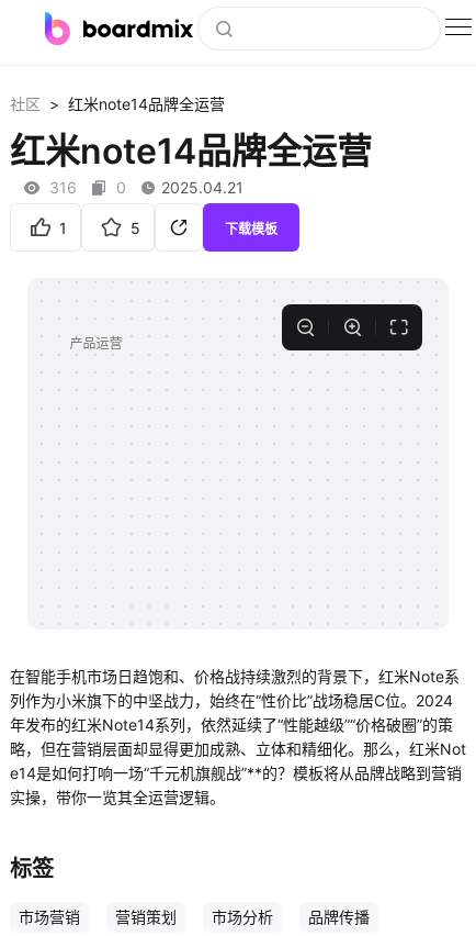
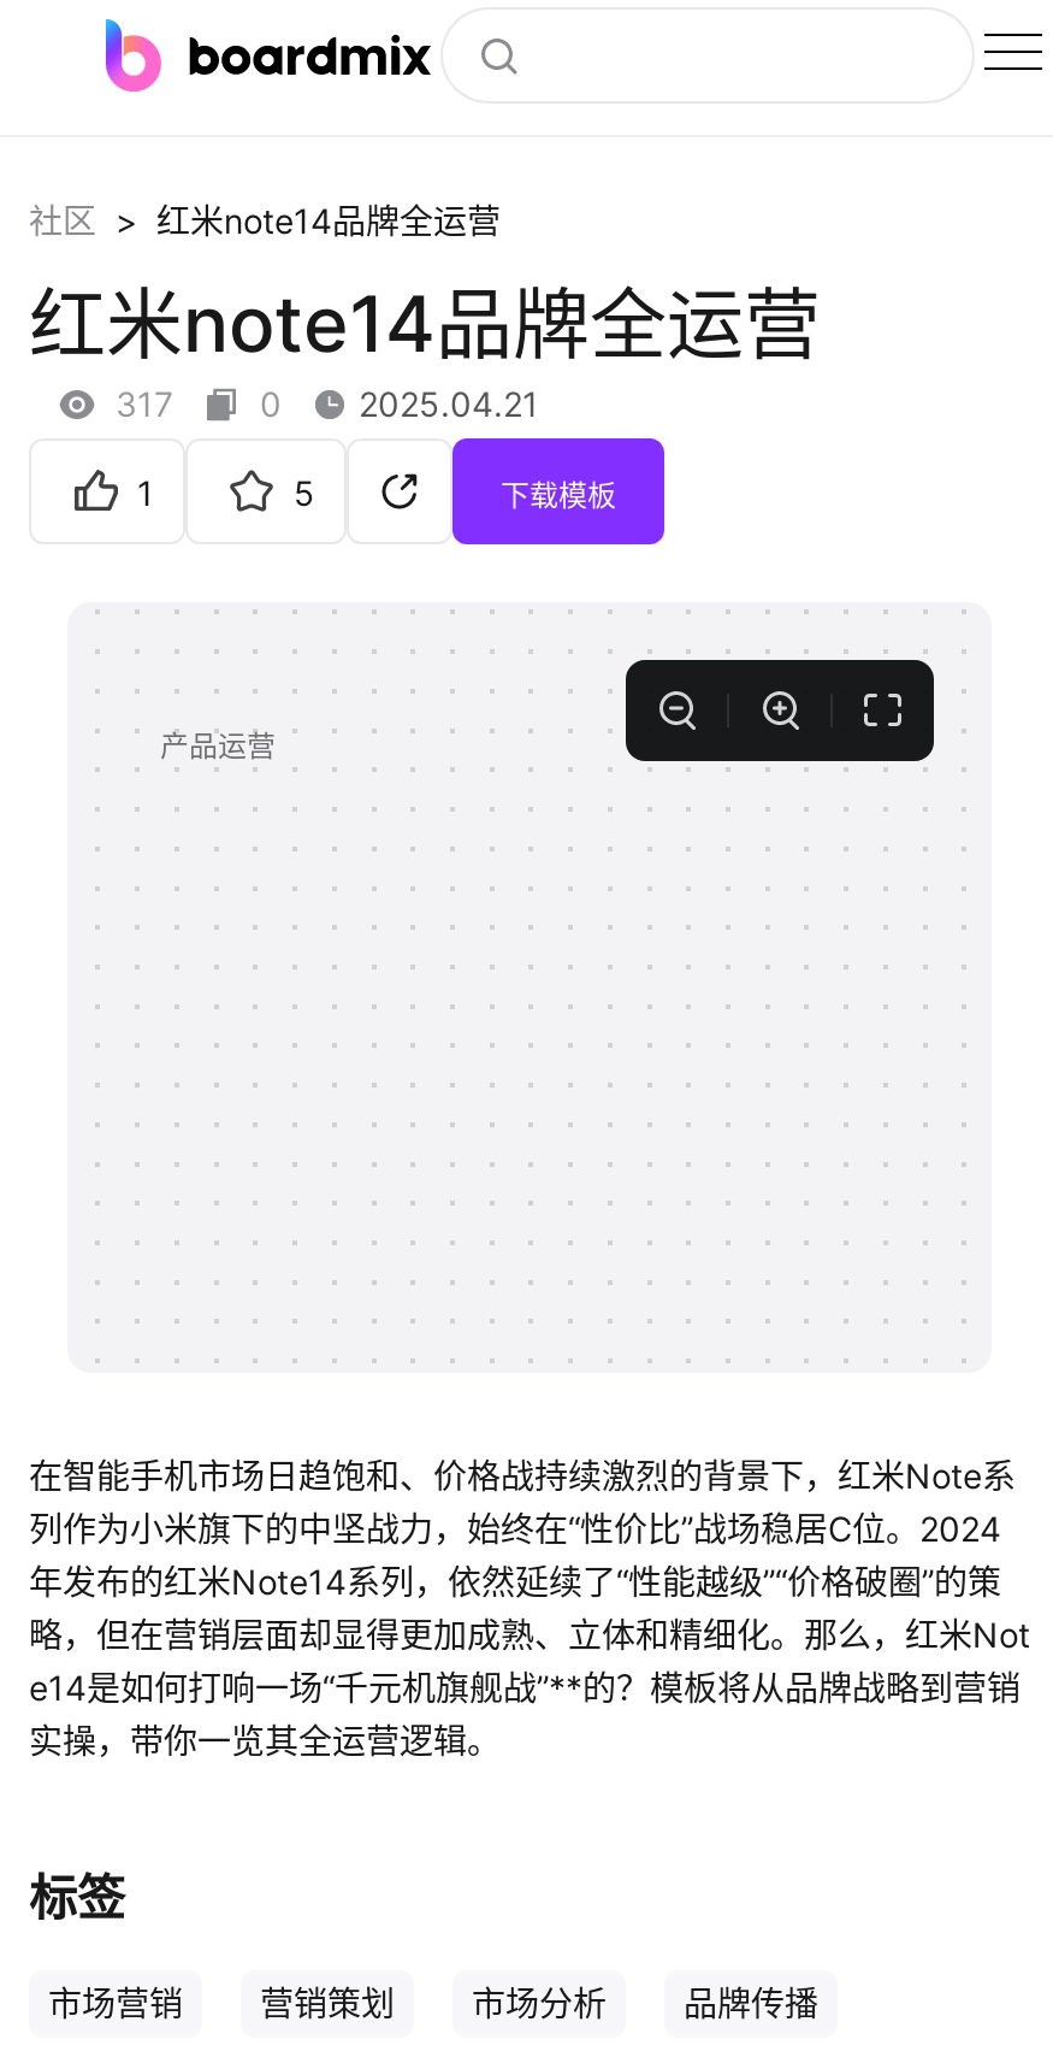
[49,178,77,197] 316 -> [116,383,173,424] 317

